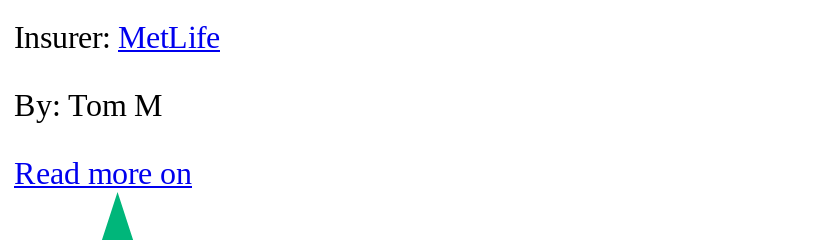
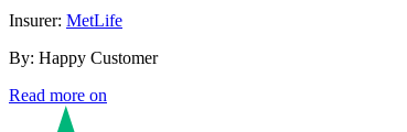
[14,88,162,122] By: Tom M -> [9,48,158,67] By: Happy Customer

